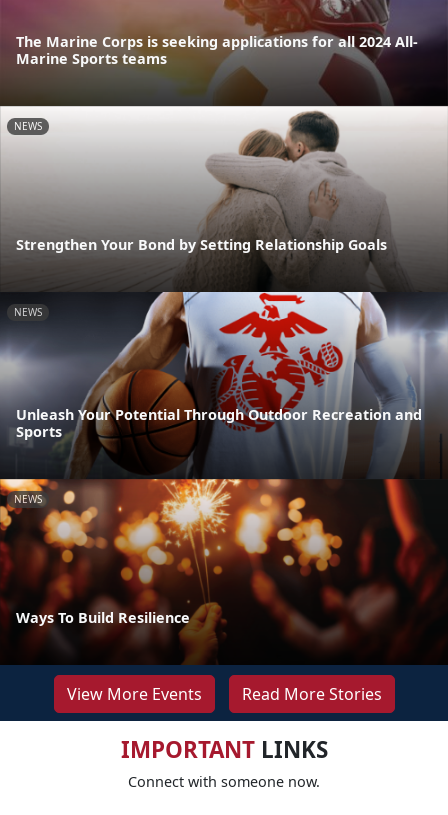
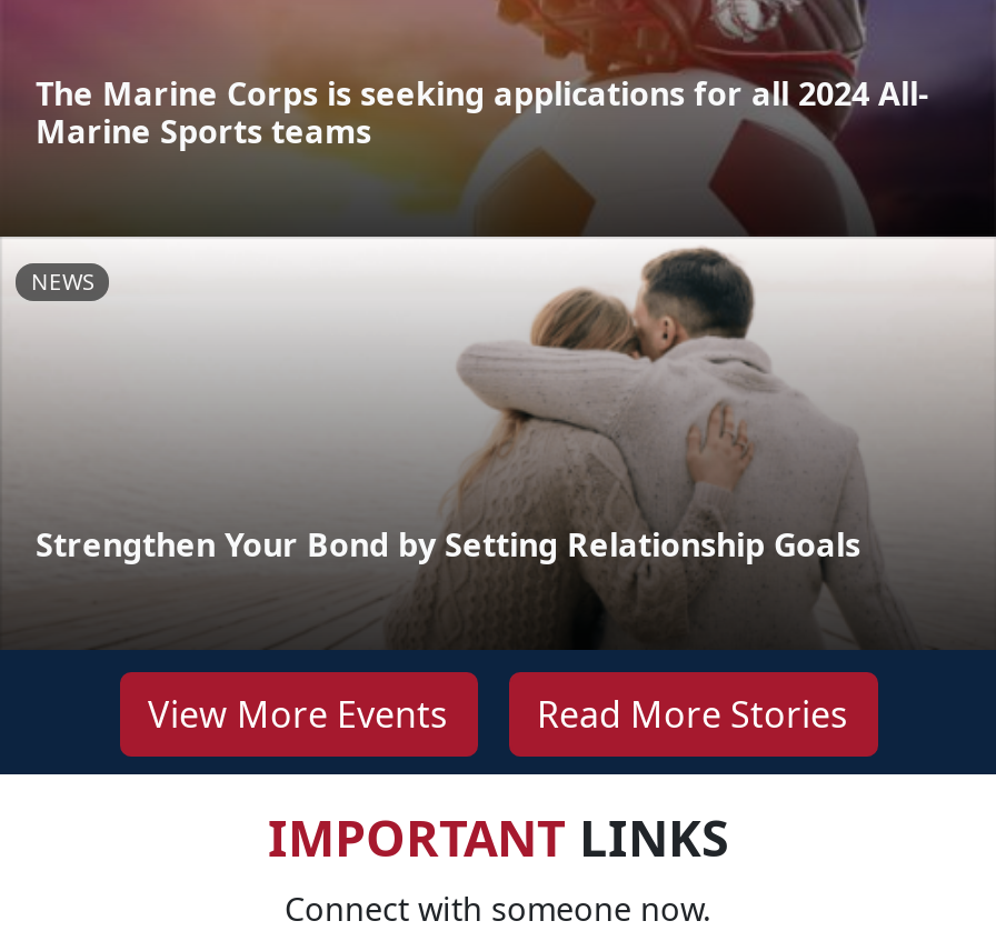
[3,291,445,665] [image] | NEWS -> none
[16,404,422,440] Unleash Your Potential Through Outdoor Recreation and | Sports -> none
[14,491,42,505] NEWS -> none
[16,608,190,627] Ways To Build Resilience -> none

